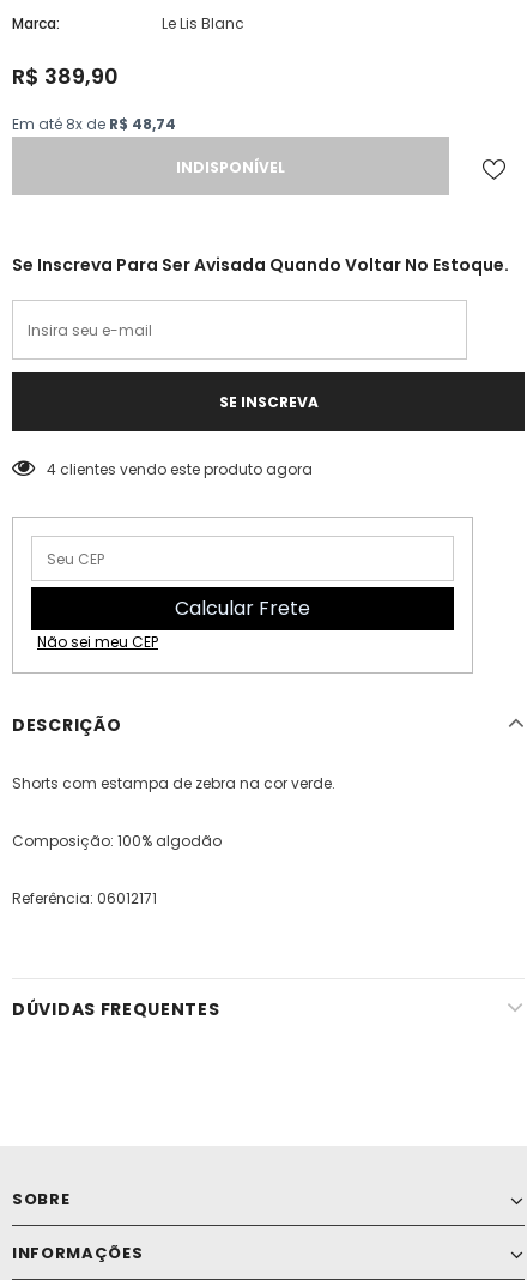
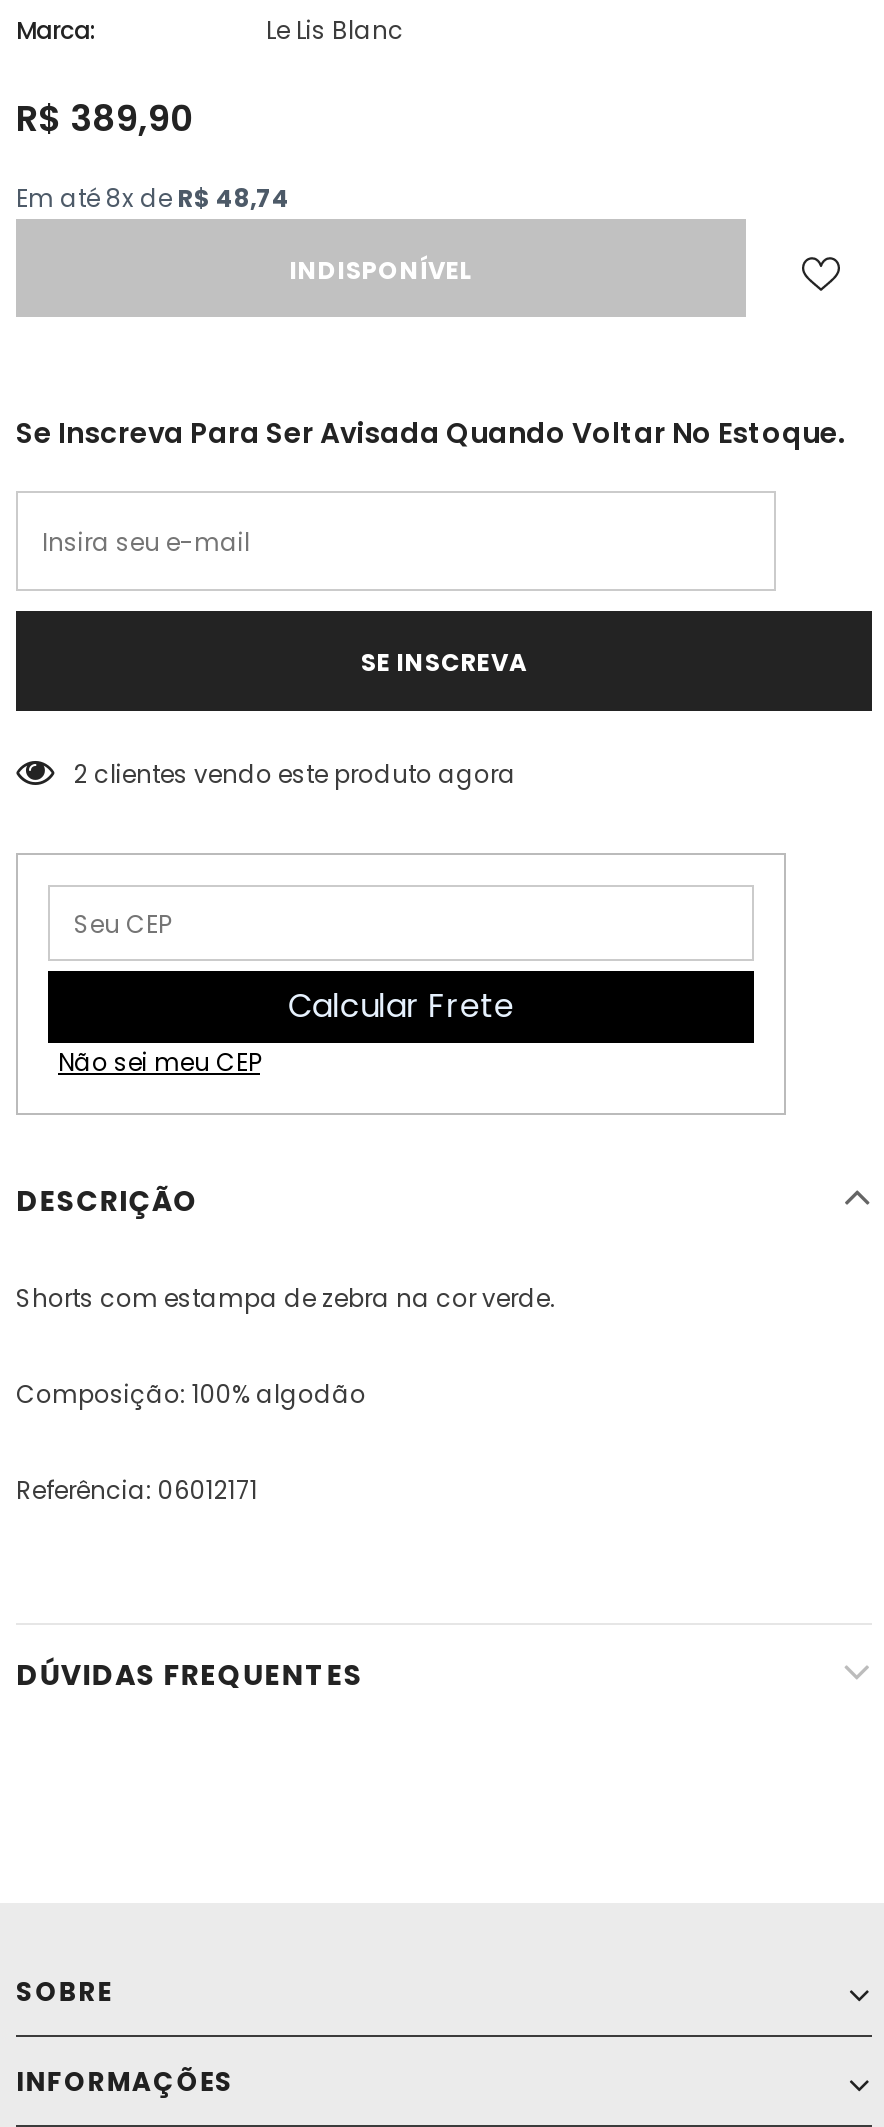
[47,458,313,479] 4 clientes vendo este produto agora -> [74,756,516,790] 2 clientes vendo este produto agora

